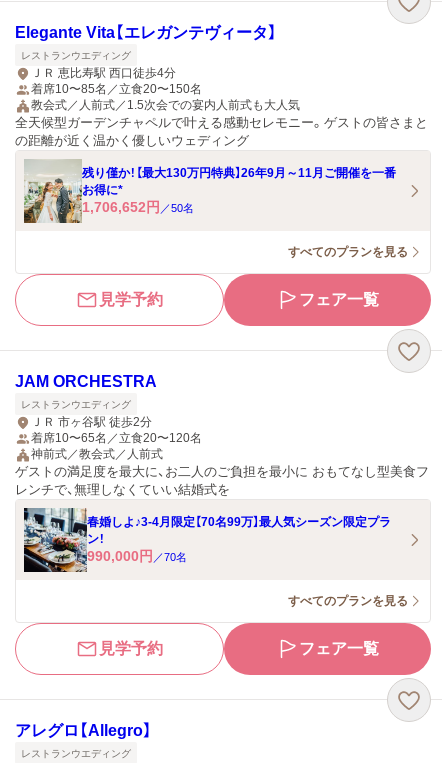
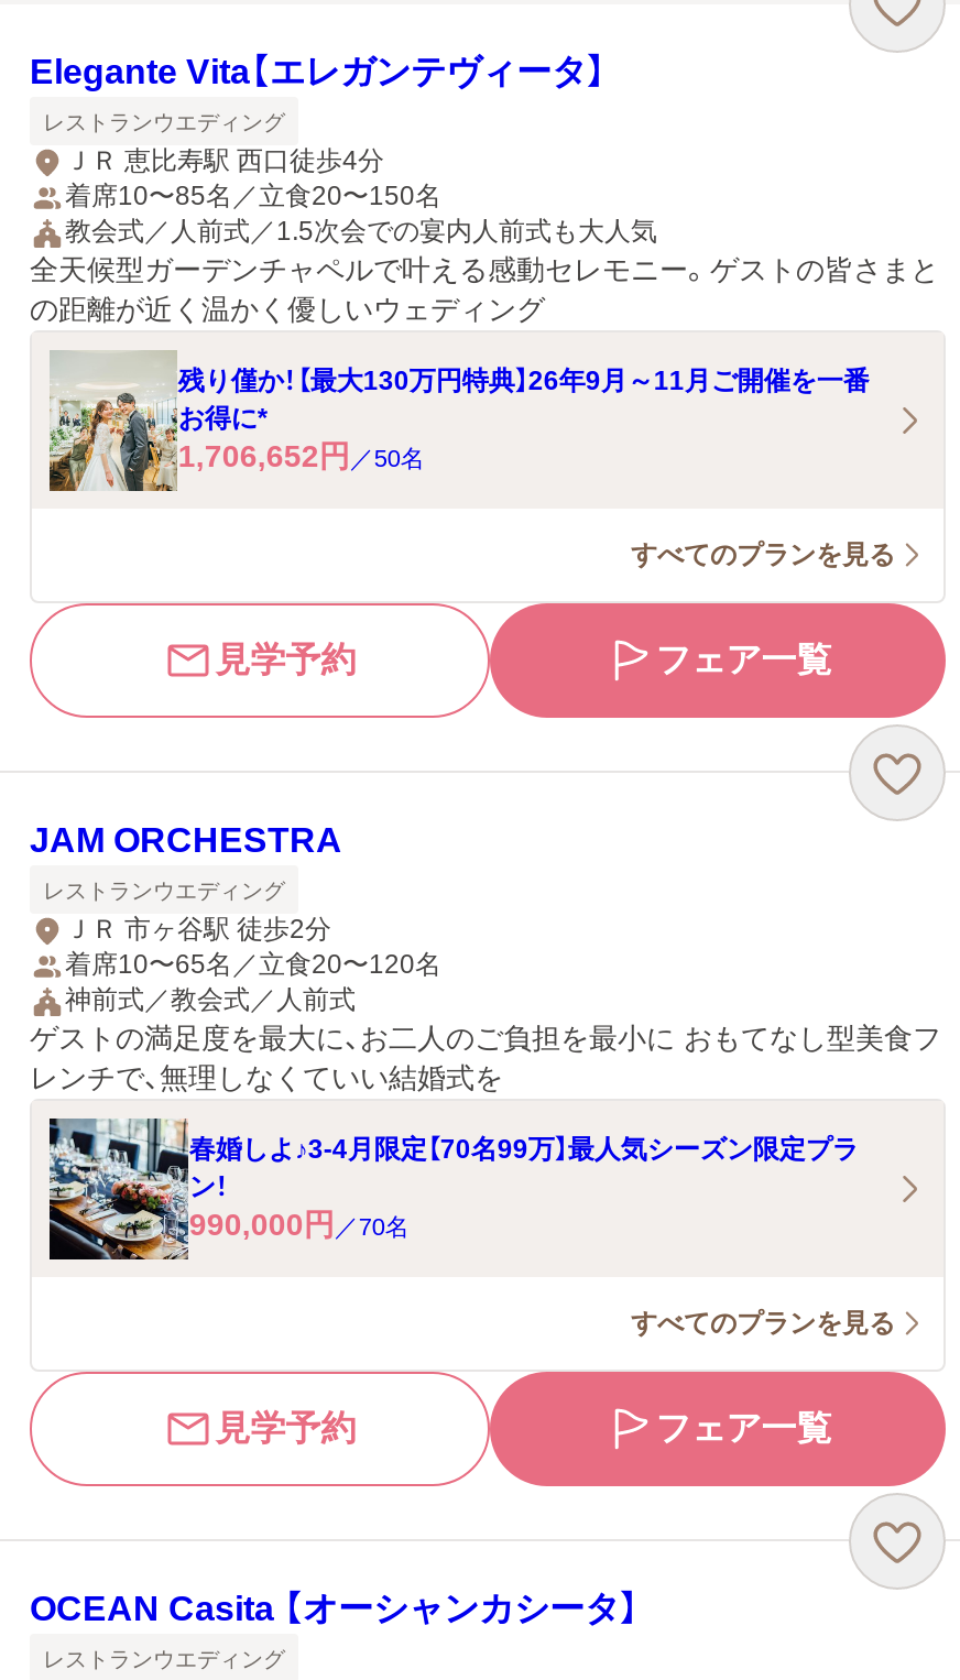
[15,722,152,739] アレグロ【Allegro】 -> [30,1590,640,1627] OCEAN Casita 【オーシャンカシータ】

